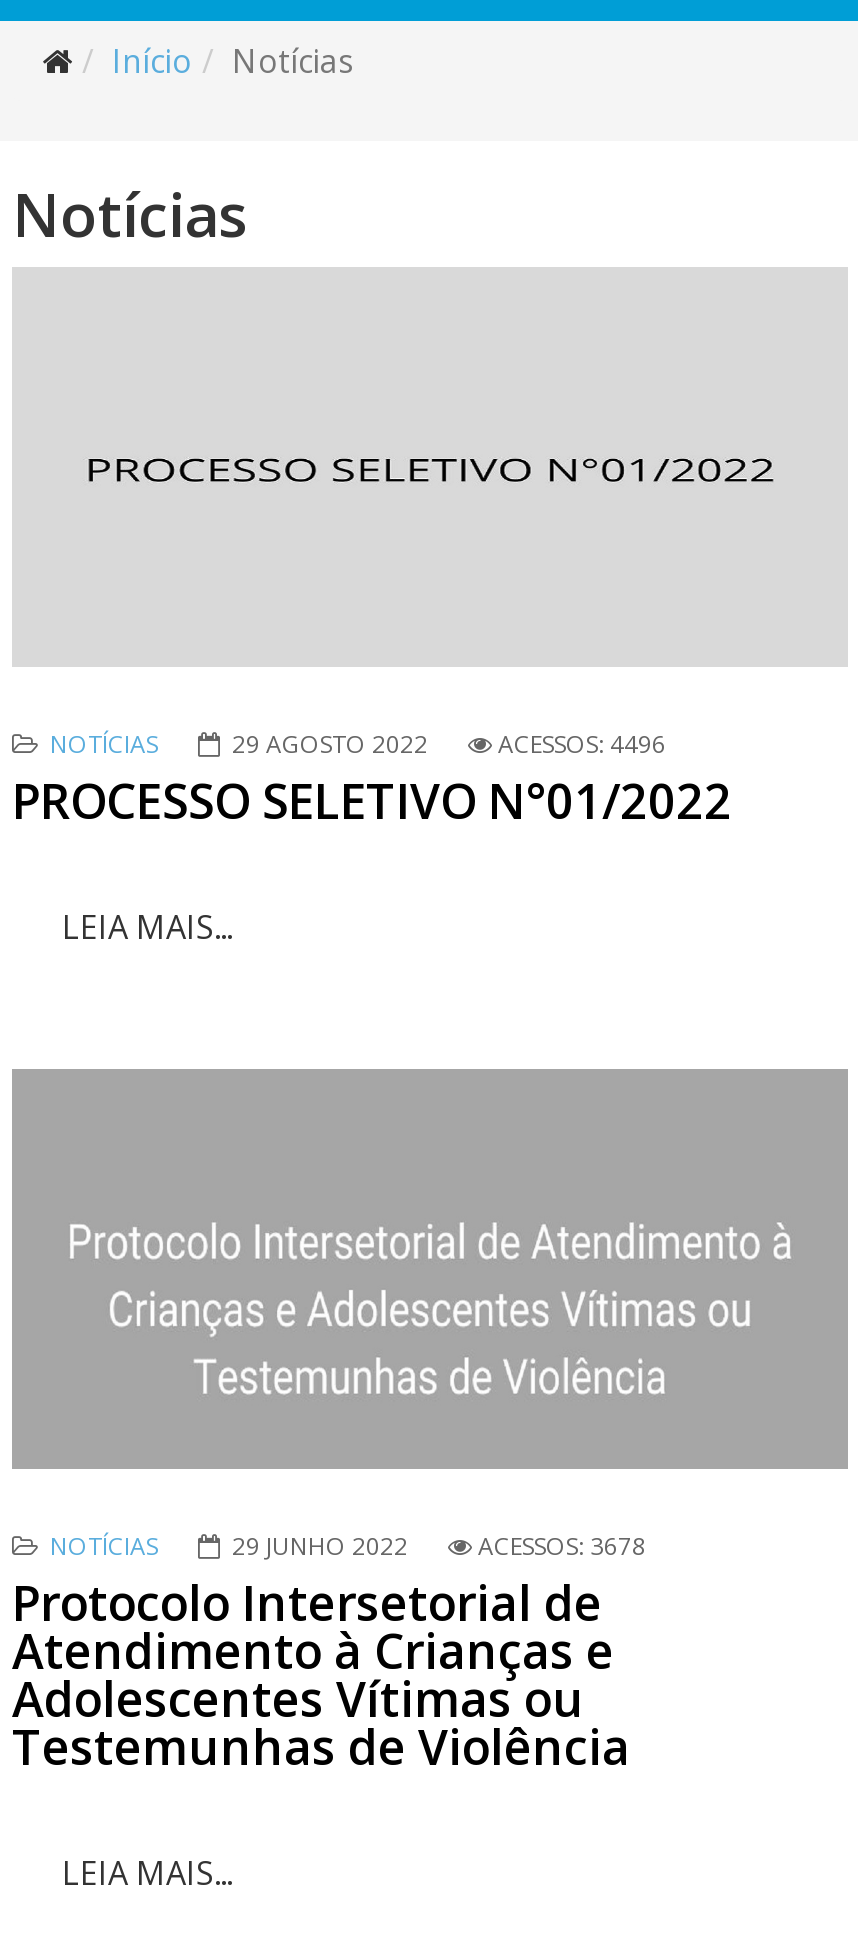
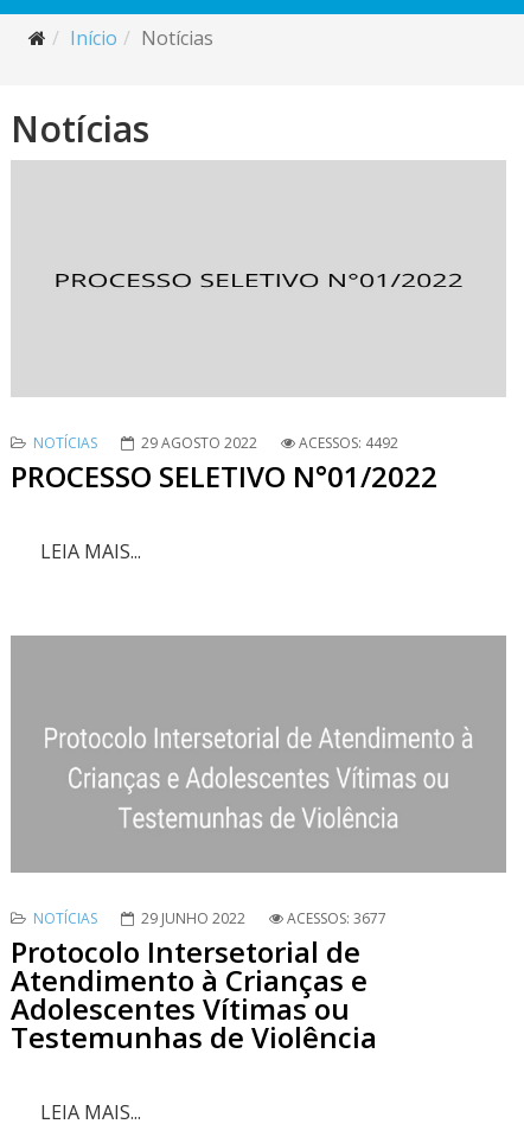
[498,727,666,761] ACESSOS: 4496 -> [299,433,398,453] ACESSOS: 4492
[478,1529,646,1563] ACESSOS: 3678 -> [287,908,386,928] ACESSOS: 3677

